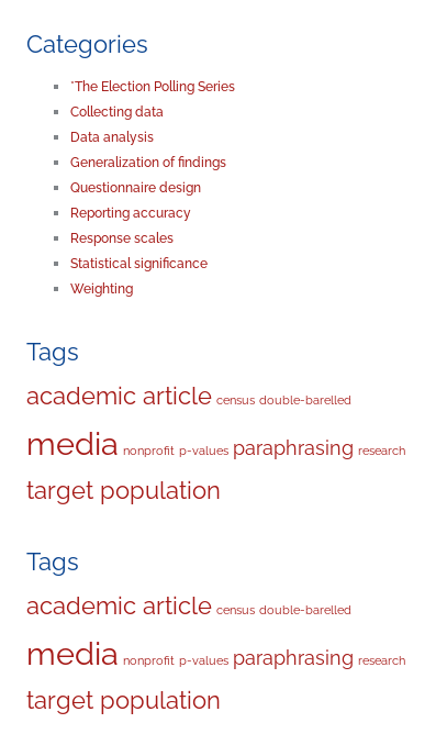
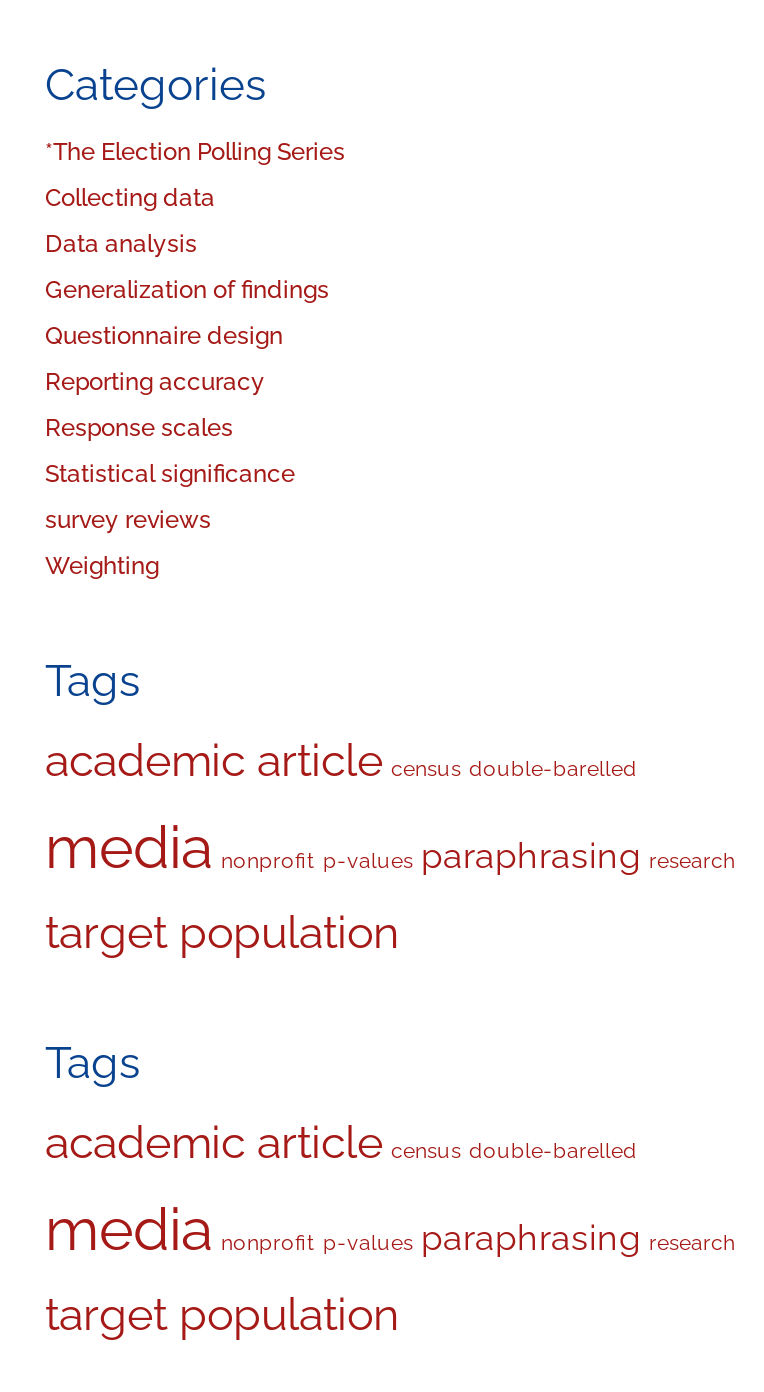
none -> [45,506,211,534] survey reviews

